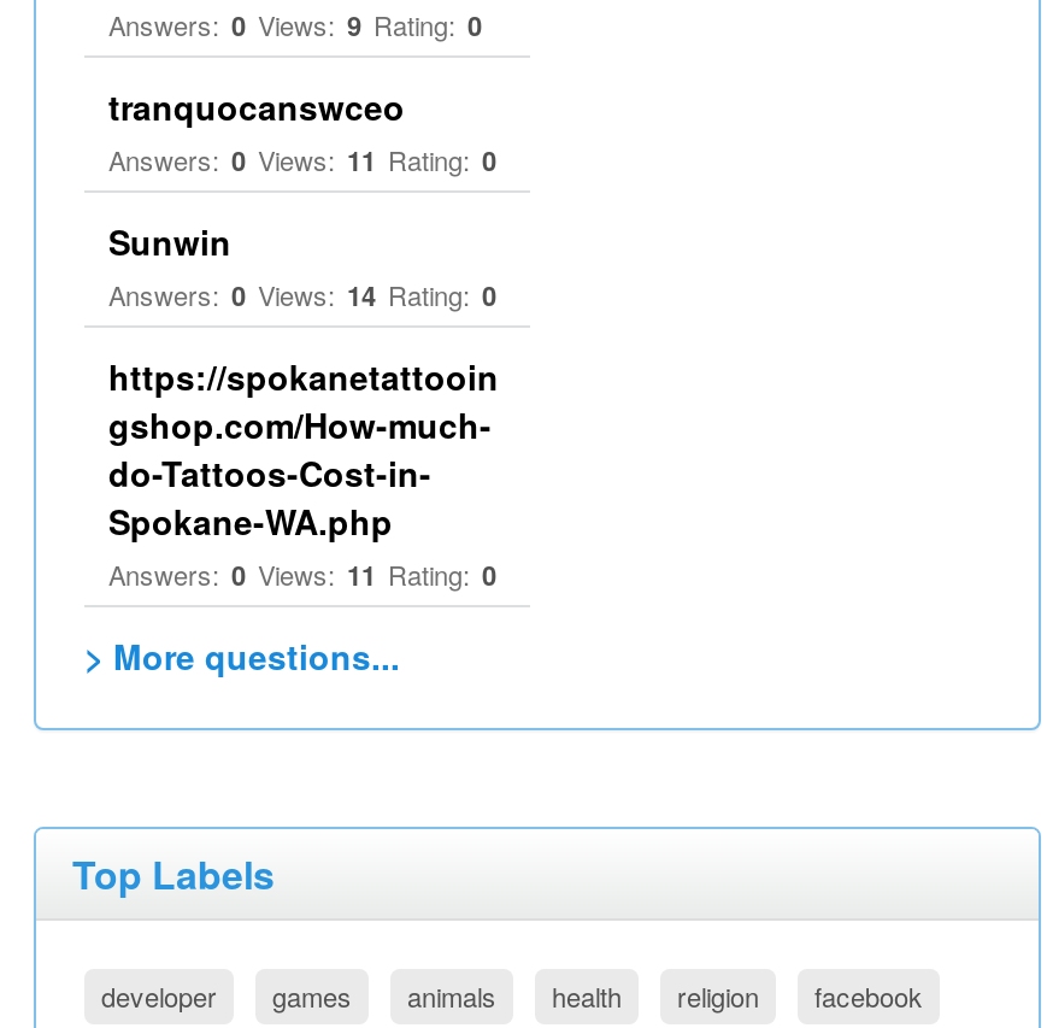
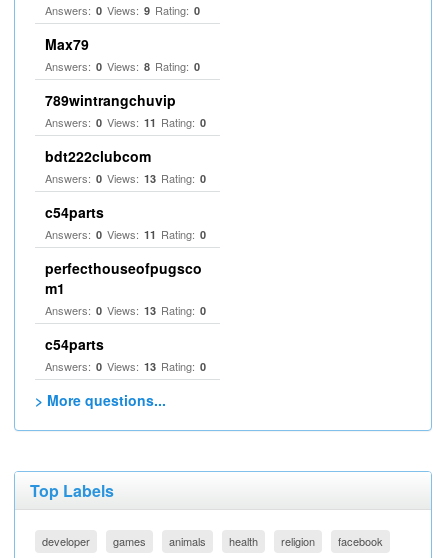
[108,82,405,130] tranquocanswceo -> [45,34,200,110] Max79 | Answers: 0 Views: 8 Rating: 0 | 789wintrangchuvip
[108,217,496,313] Sunwin | Answers: 0 Views: 14 Rating: 0 -> [45,146,206,186] bdt222clubcom | Answers: 0 Views: 13 Rating: 0
[108,352,499,545] https://spokanetattooin | gshop.com/How-much- | do-Tattoos-Cost-in- | Spokane-WA.php -> [45,202,104,222] c54parts
none -> [45,258,206,374] perfecthouseofpugsco | m1 | Answers: 0 Views: 13 Rating: 0 | c54parts | Answers: 0 Views: 13 Rating: 0

